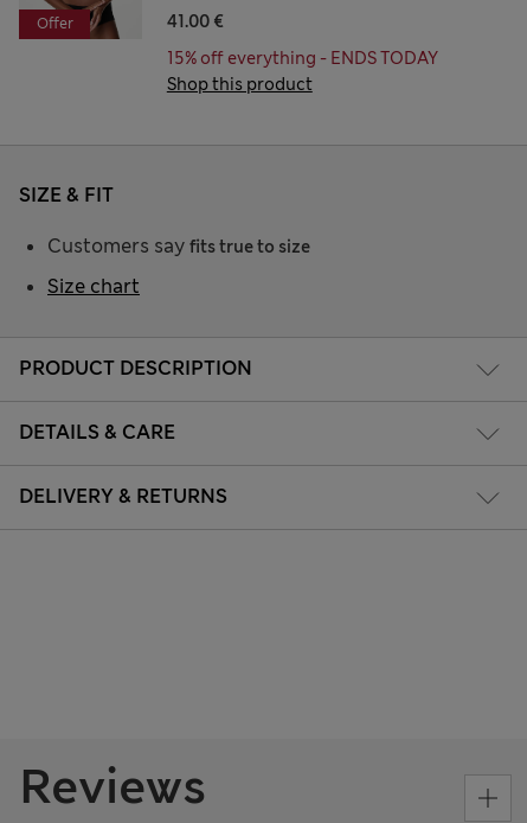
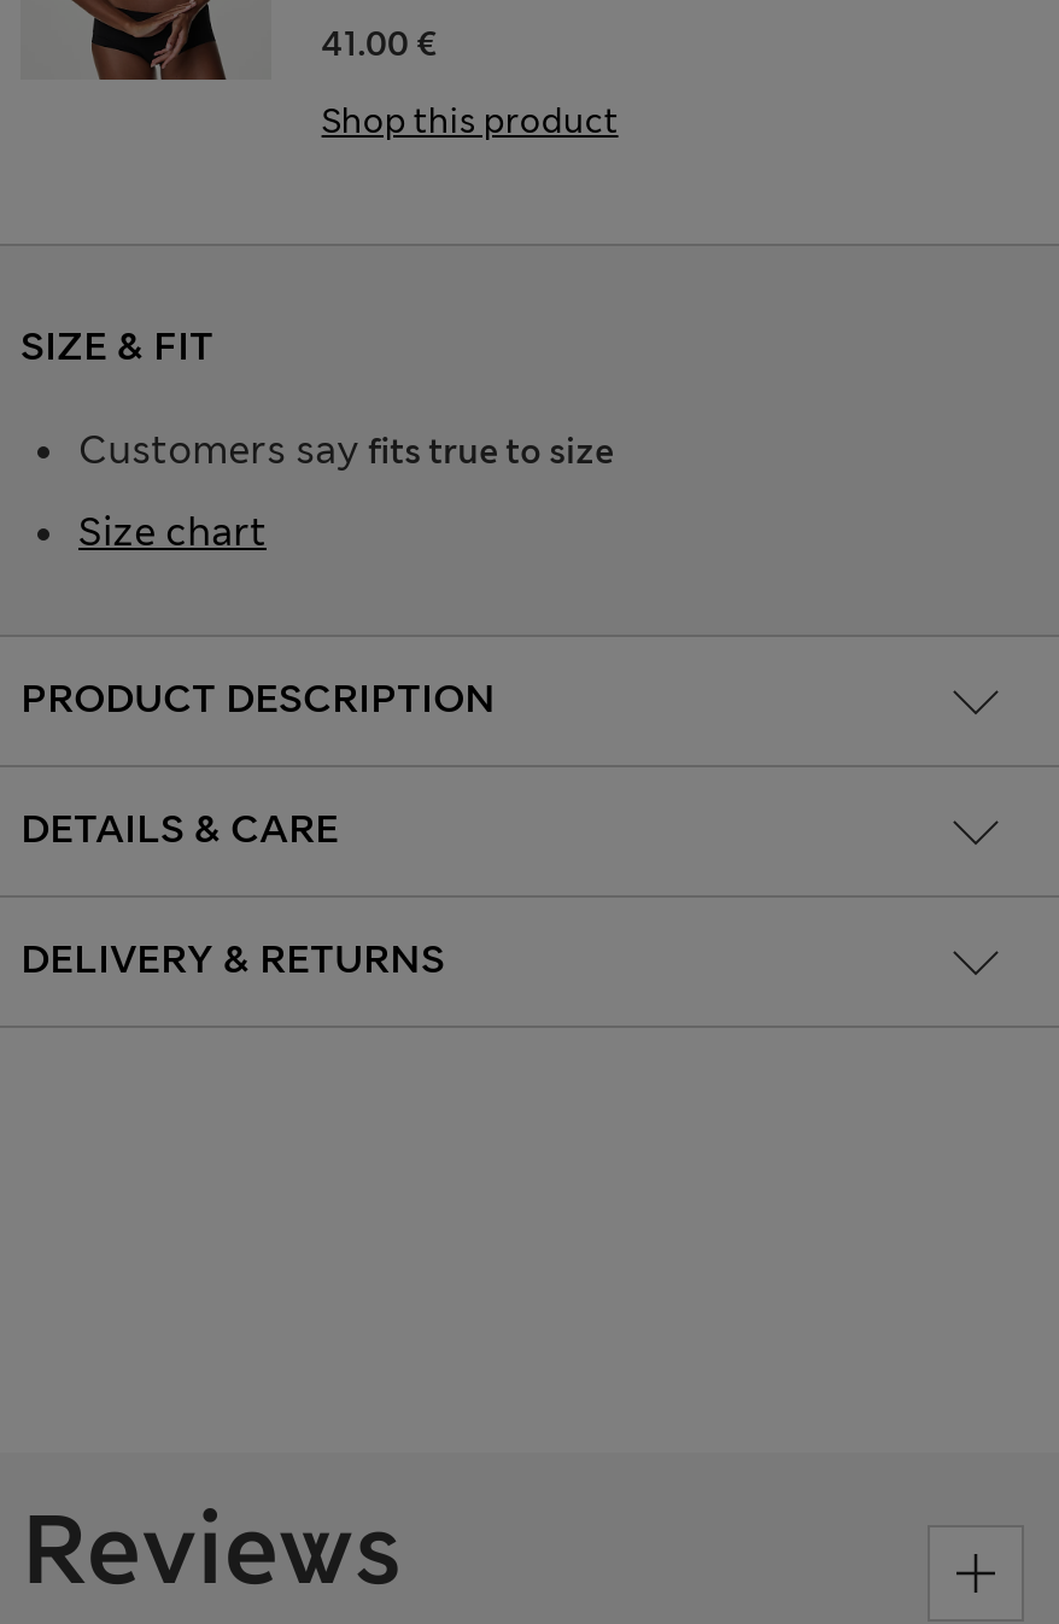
[36,15,73,34] Offer -> none
[167,47,438,68] 15% off everything - ENDS TODAY -> none

